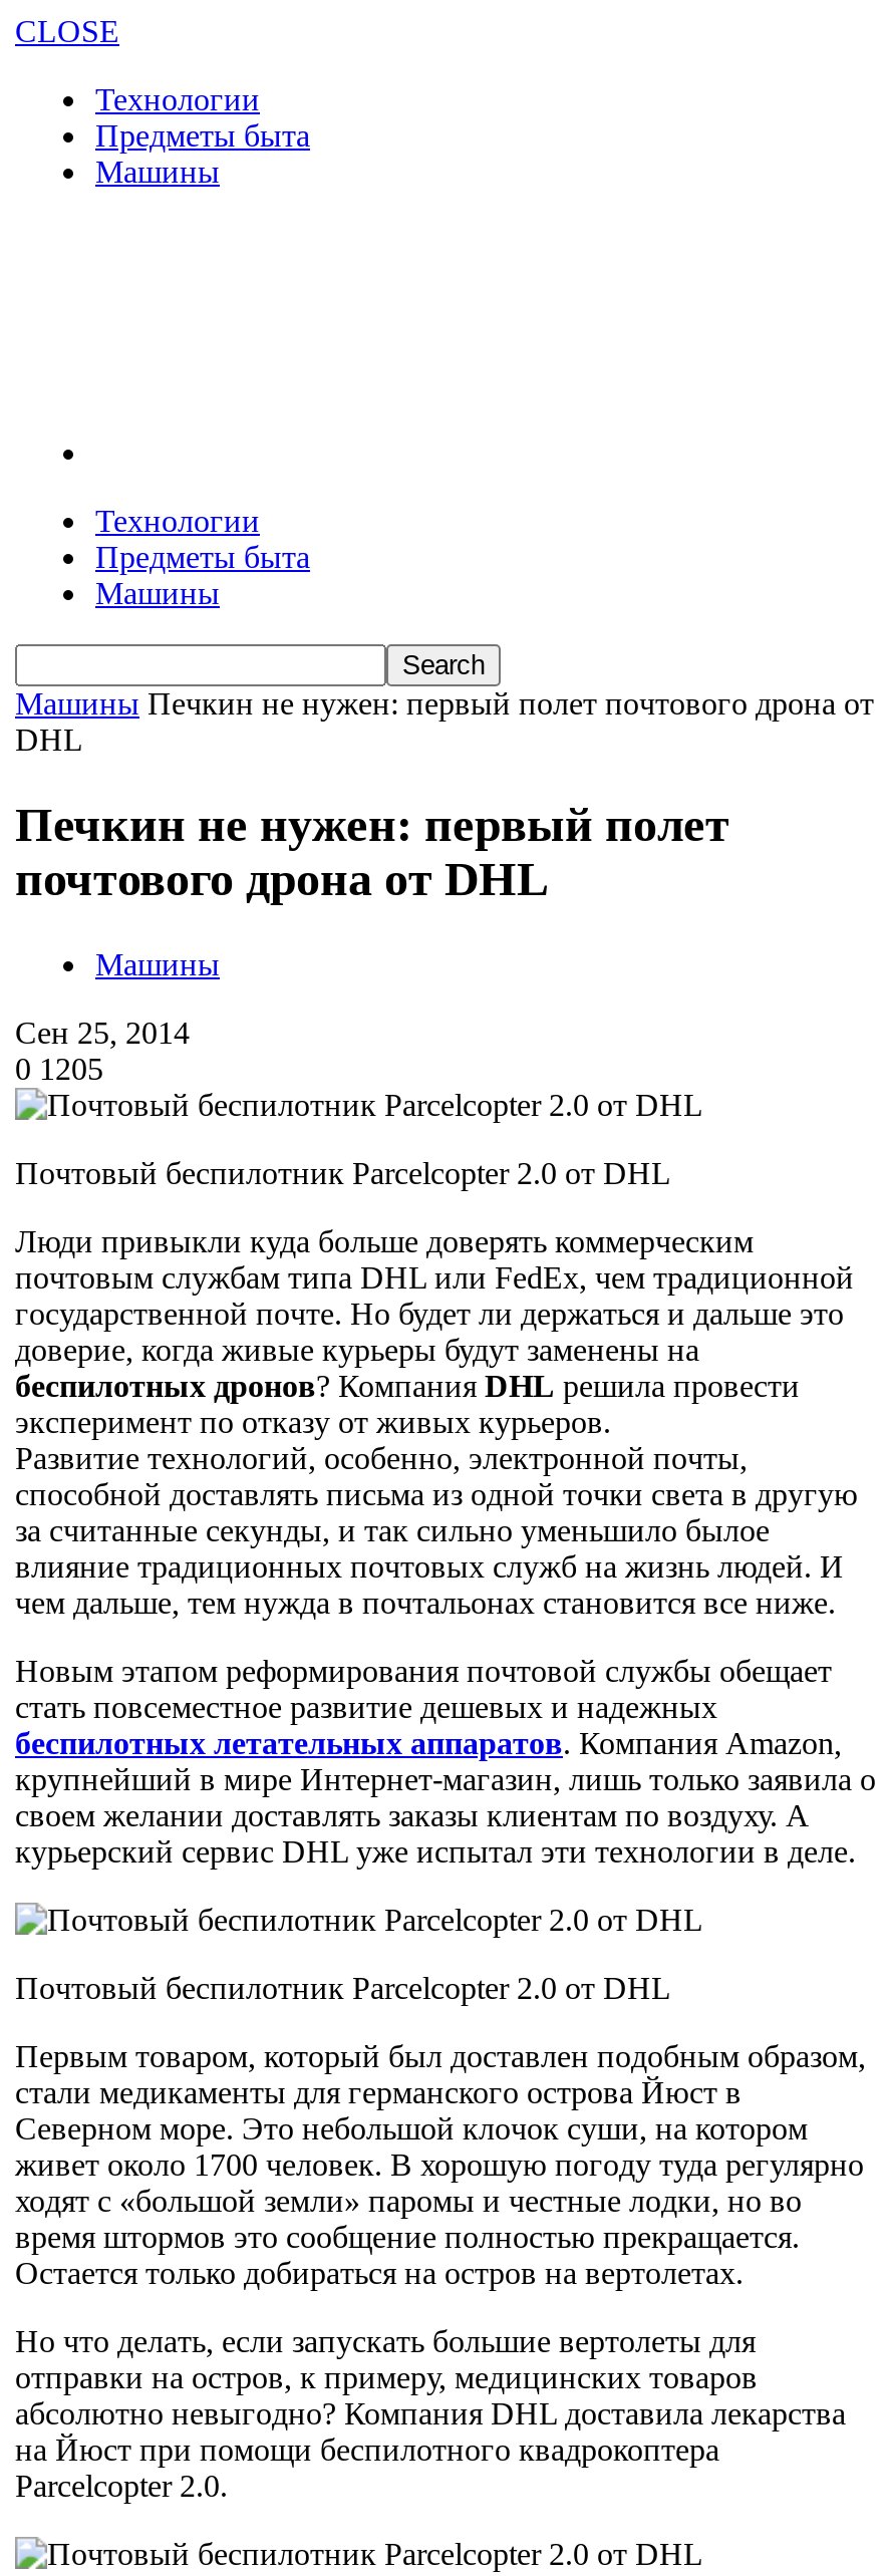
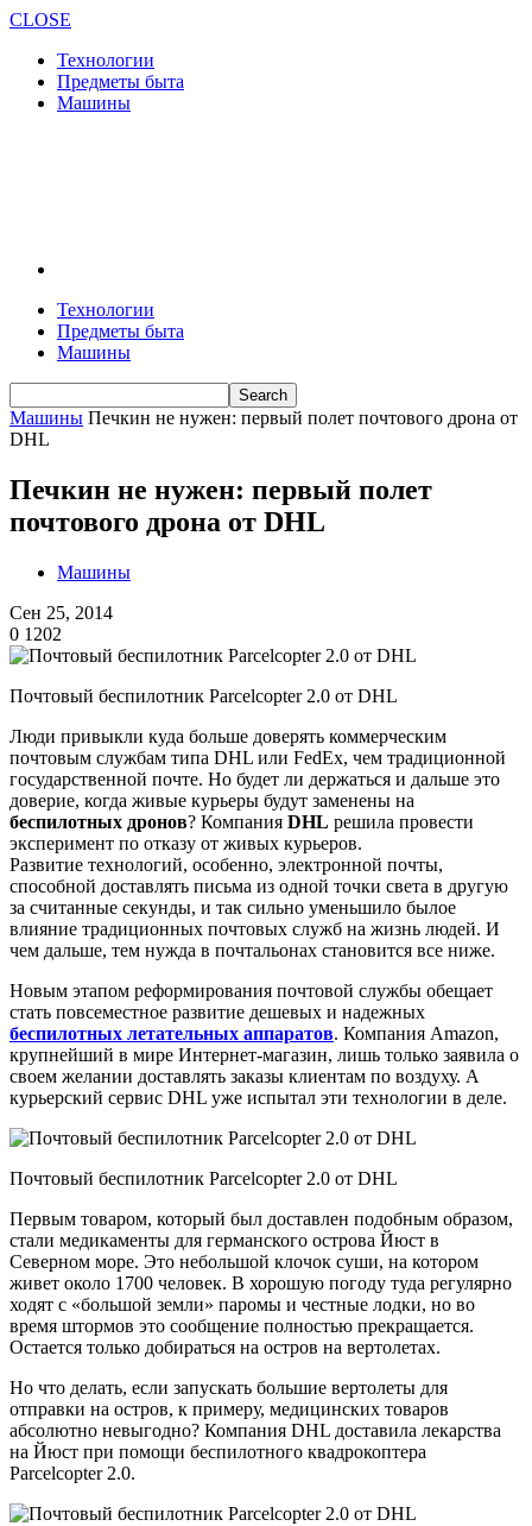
[15,1051,103,1085] 0 1205 -> [9,624,62,644] 0 1202

